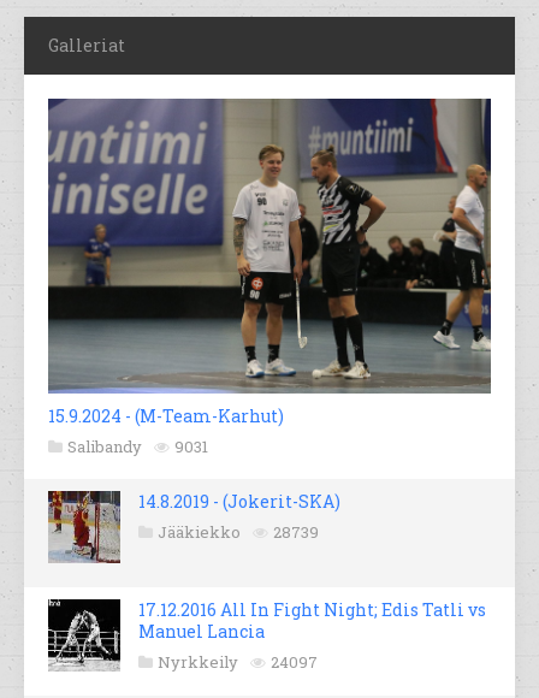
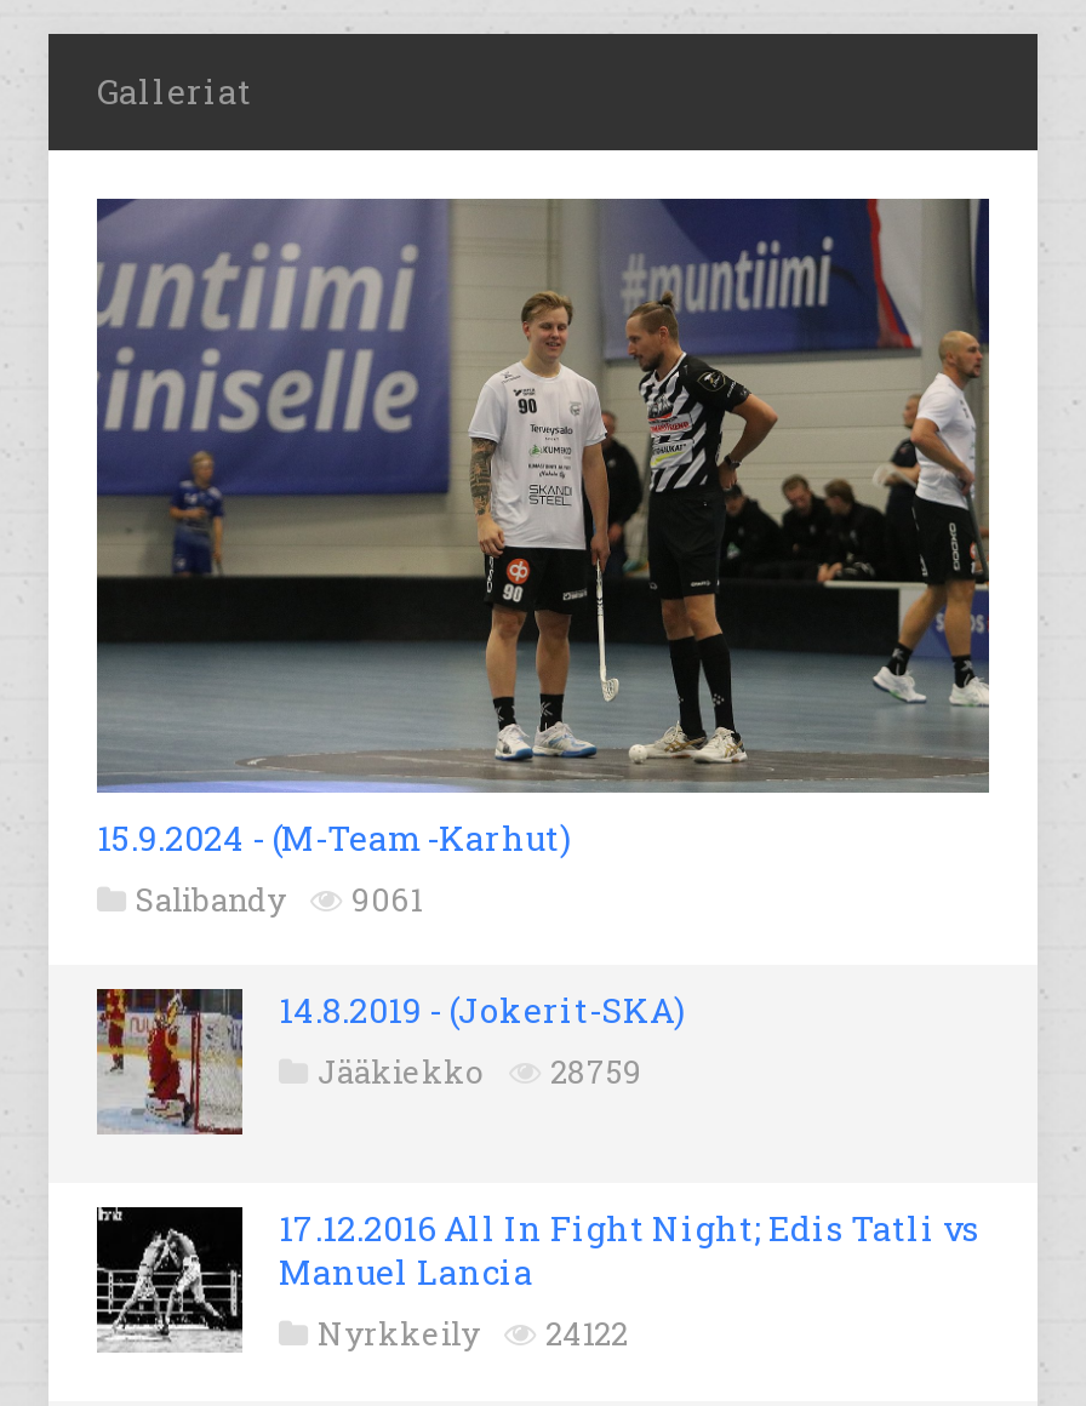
[67,436,208,458] Salibandy 9031 -> [136,878,422,922] Salibandy 9061
[158,521,319,543] Jääkiekko 28739 -> [318,1050,642,1094] Jääkiekko 28759
[158,651,318,673] Nyrkkeily 24097 -> [318,1312,628,1356] Nyrkkeily 24122

